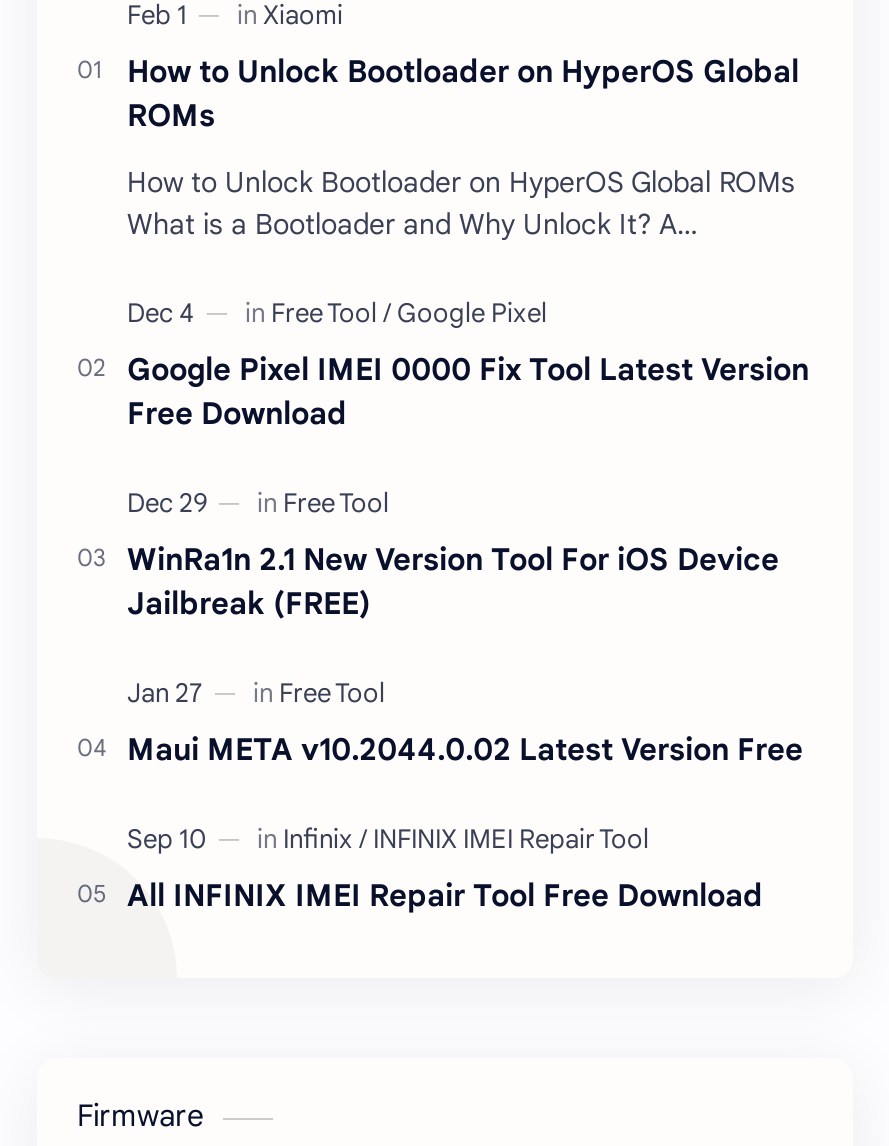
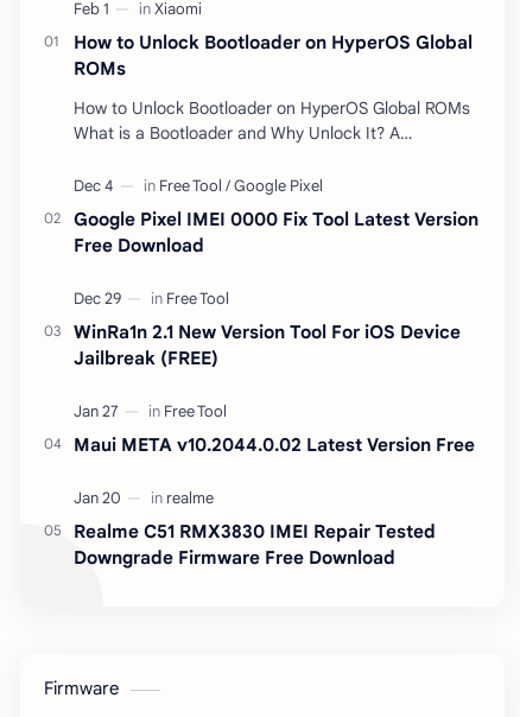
[127,876,763,914] All INFINIX IMEI Repair Tool Free Download -> [74,520,436,569] Realme C51 RMX3830 IMEI Repair Tested | Downgrade Firmware Free Download

